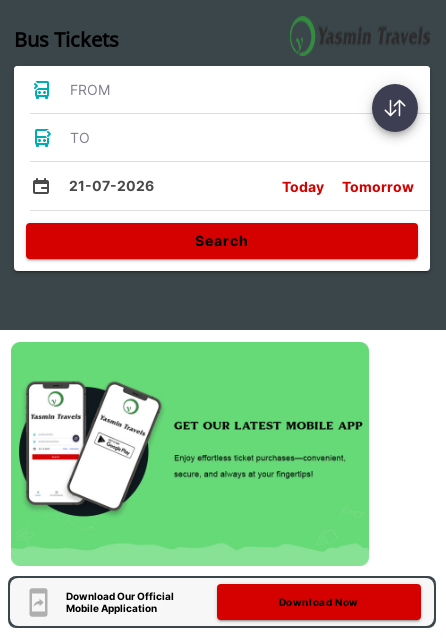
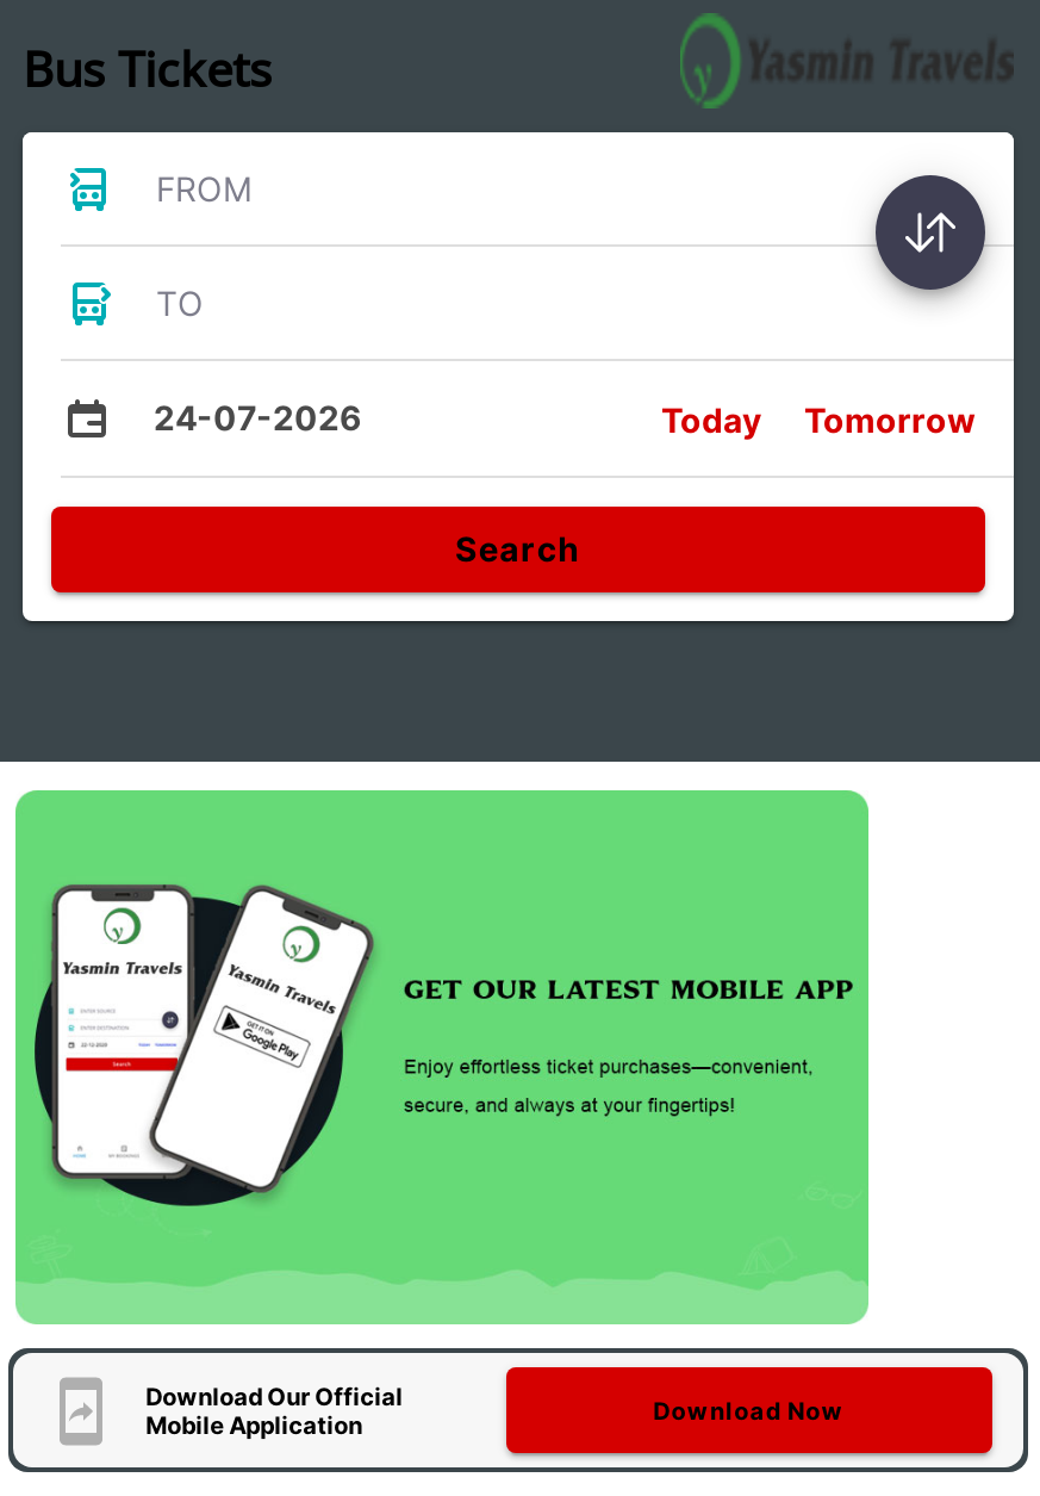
[69,177,154,194] 21-07-2026 -> [154,397,361,437] 24-07-2026

